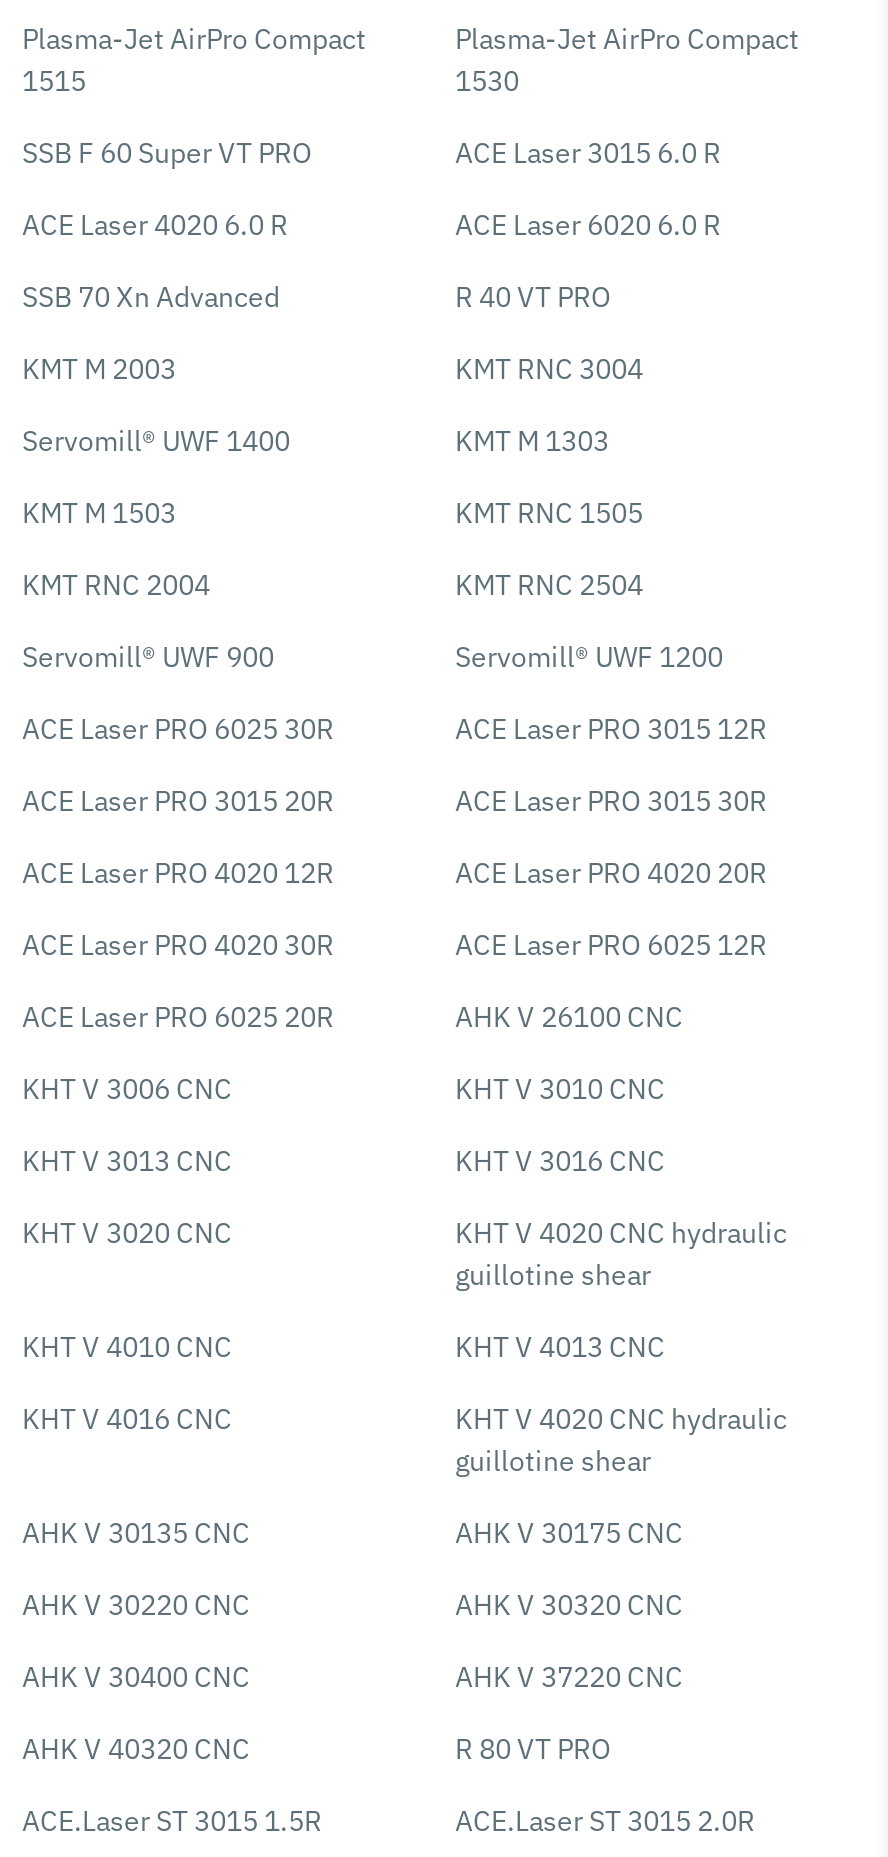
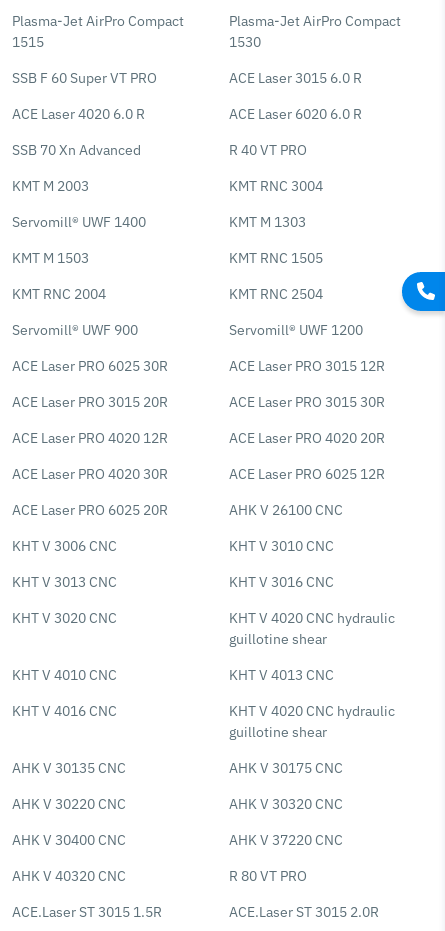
none -> [400,270,442,316] [image]

